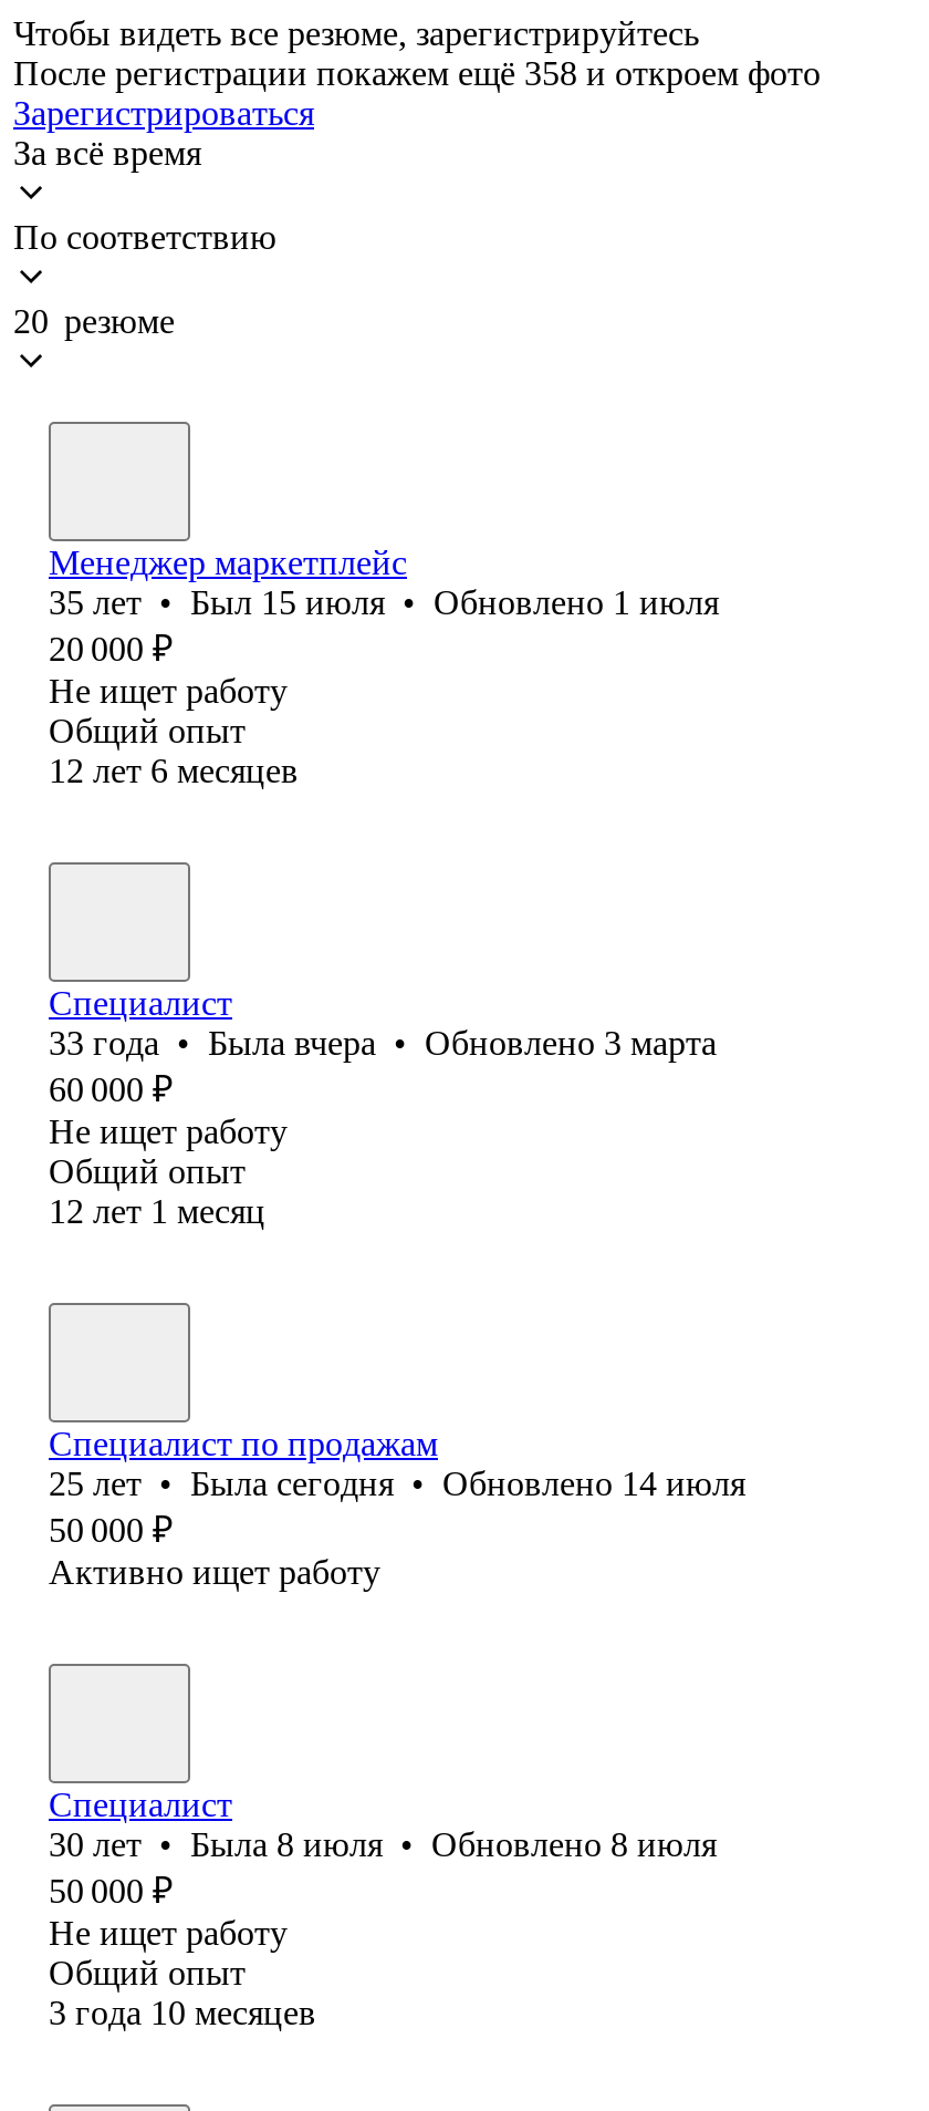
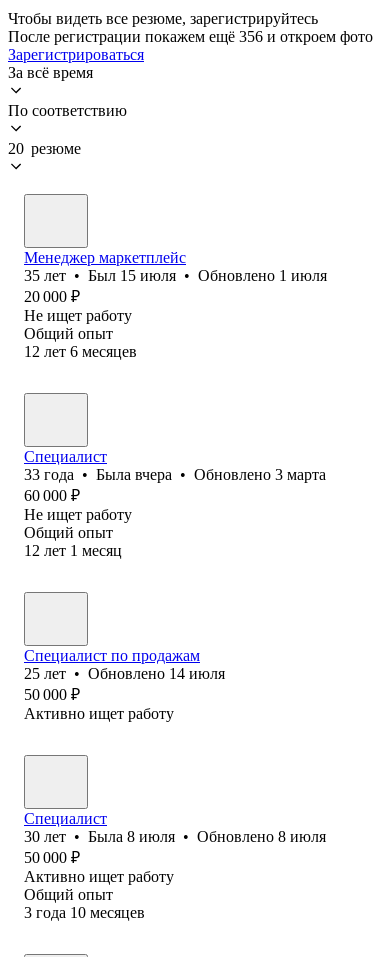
[13,54,821,92] После регистрации покажем ещё 358 и откроем фото -> [8,28,373,45] После регистрации покажем ещё 356 и откроем фото
[49,1464,745,1502] 25 лет • Была сегодня • Обновлено 14 июля -> [24,665,225,682] 25 лет • Обновлено 14 июля
[49,1914,288,1951] Не ищет работу -> [24,868,174,885] Активно ищет работу

